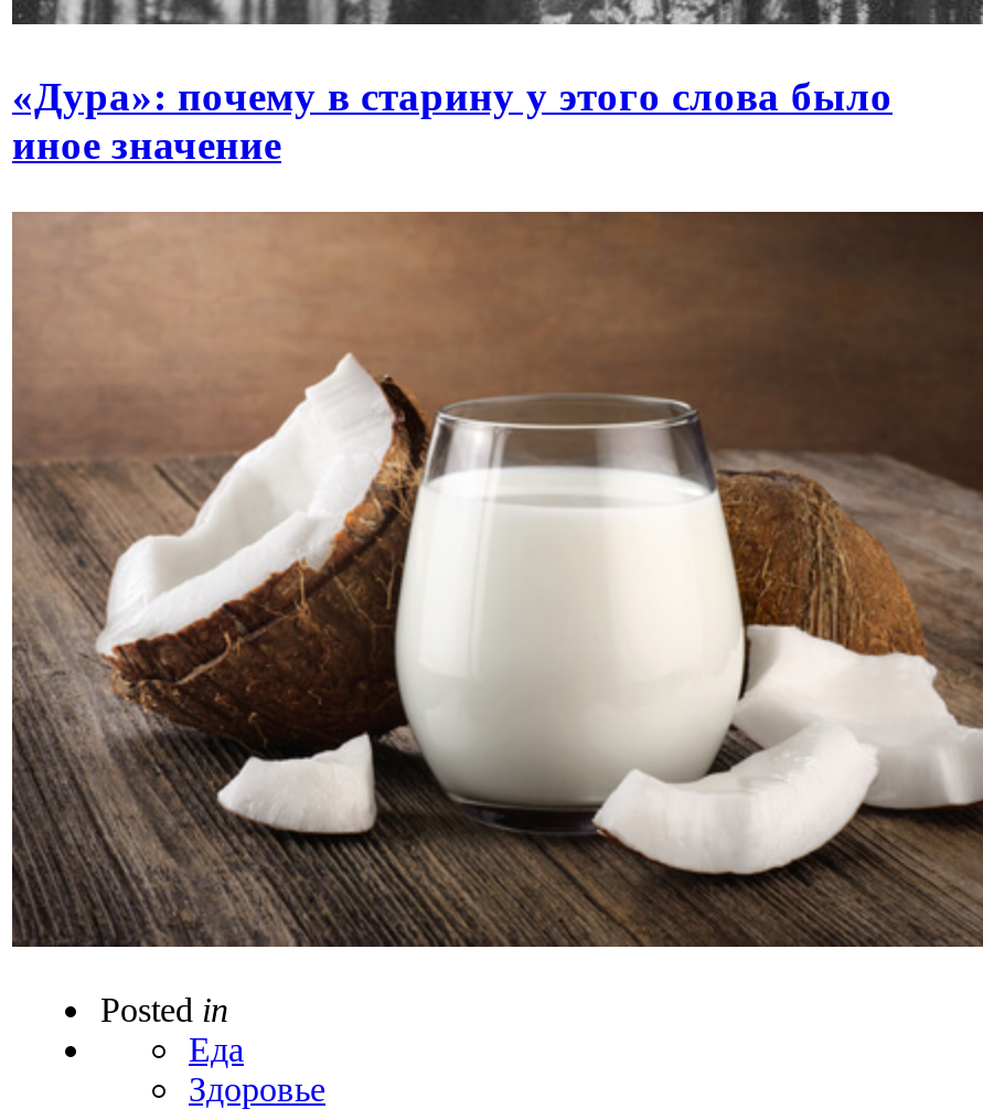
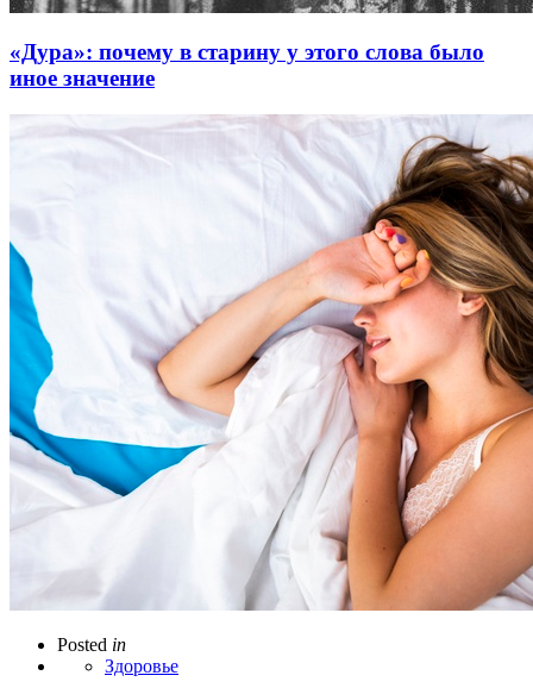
[10,210,976,949] [image] -> [8,115,529,612] [image]
moved [100,991,228,1029] -> [57,635,126,655]: Posted in
[189,1031,244,1068] Еда -> none

